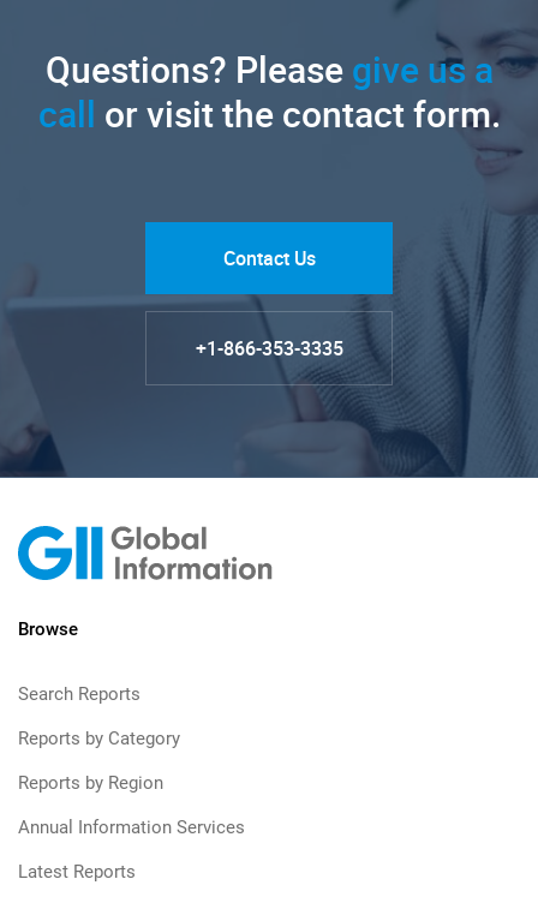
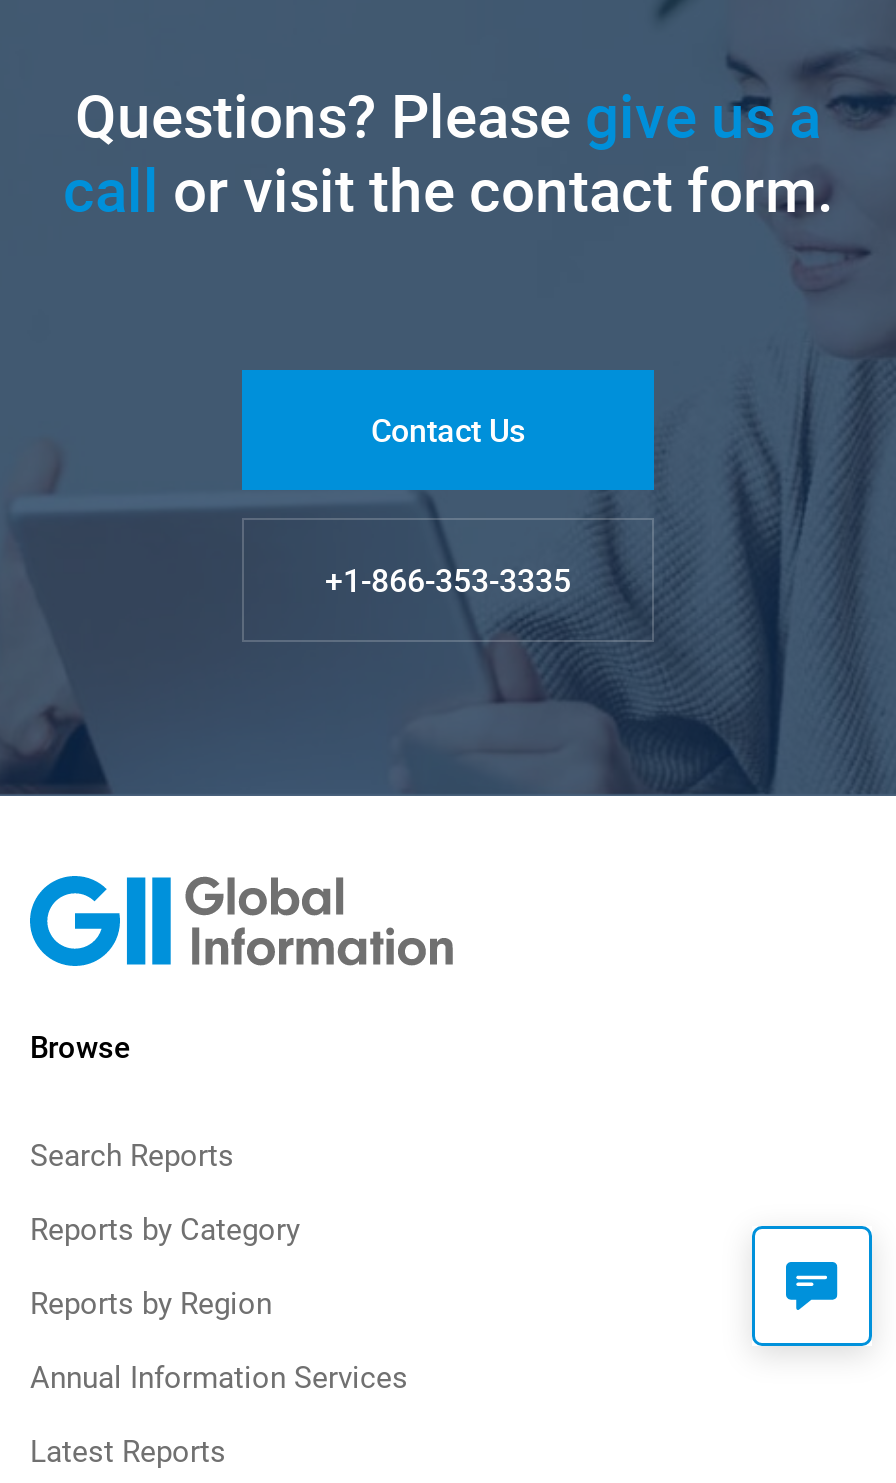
none -> [750,1224,874,1350] [image]

